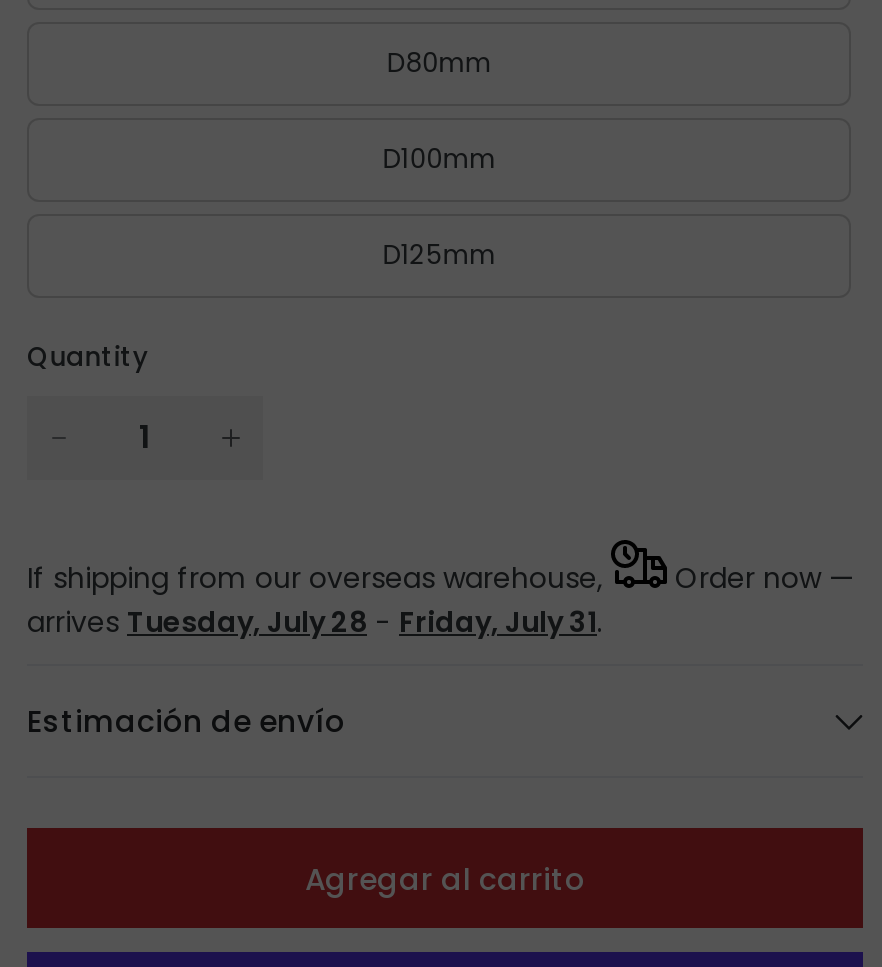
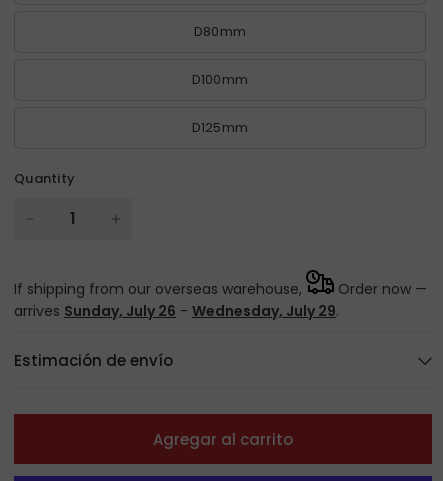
[27,602,603,642] arrives Tuesday, July 28 - Friday, July 31. -> [14,301,339,321] arrives Sunday, July 26 - Wednesday, July 29.

